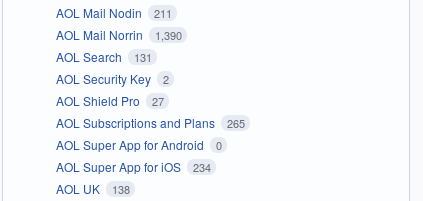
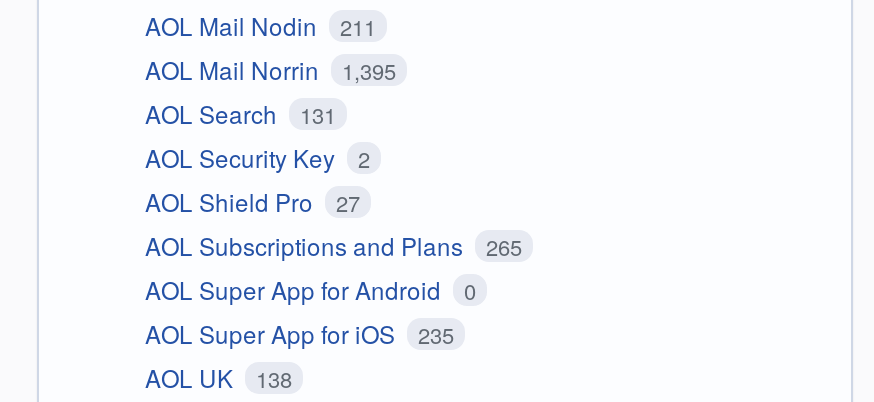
[56,26,181,43] AOL Mail Norrin 1,390 -> [145,52,396,86] AOL Mail Norrin 1,395
[56,158,210,175] AOL Super App for iOS 234 -> [145,316,454,350] AOL Super App for iOS 235

